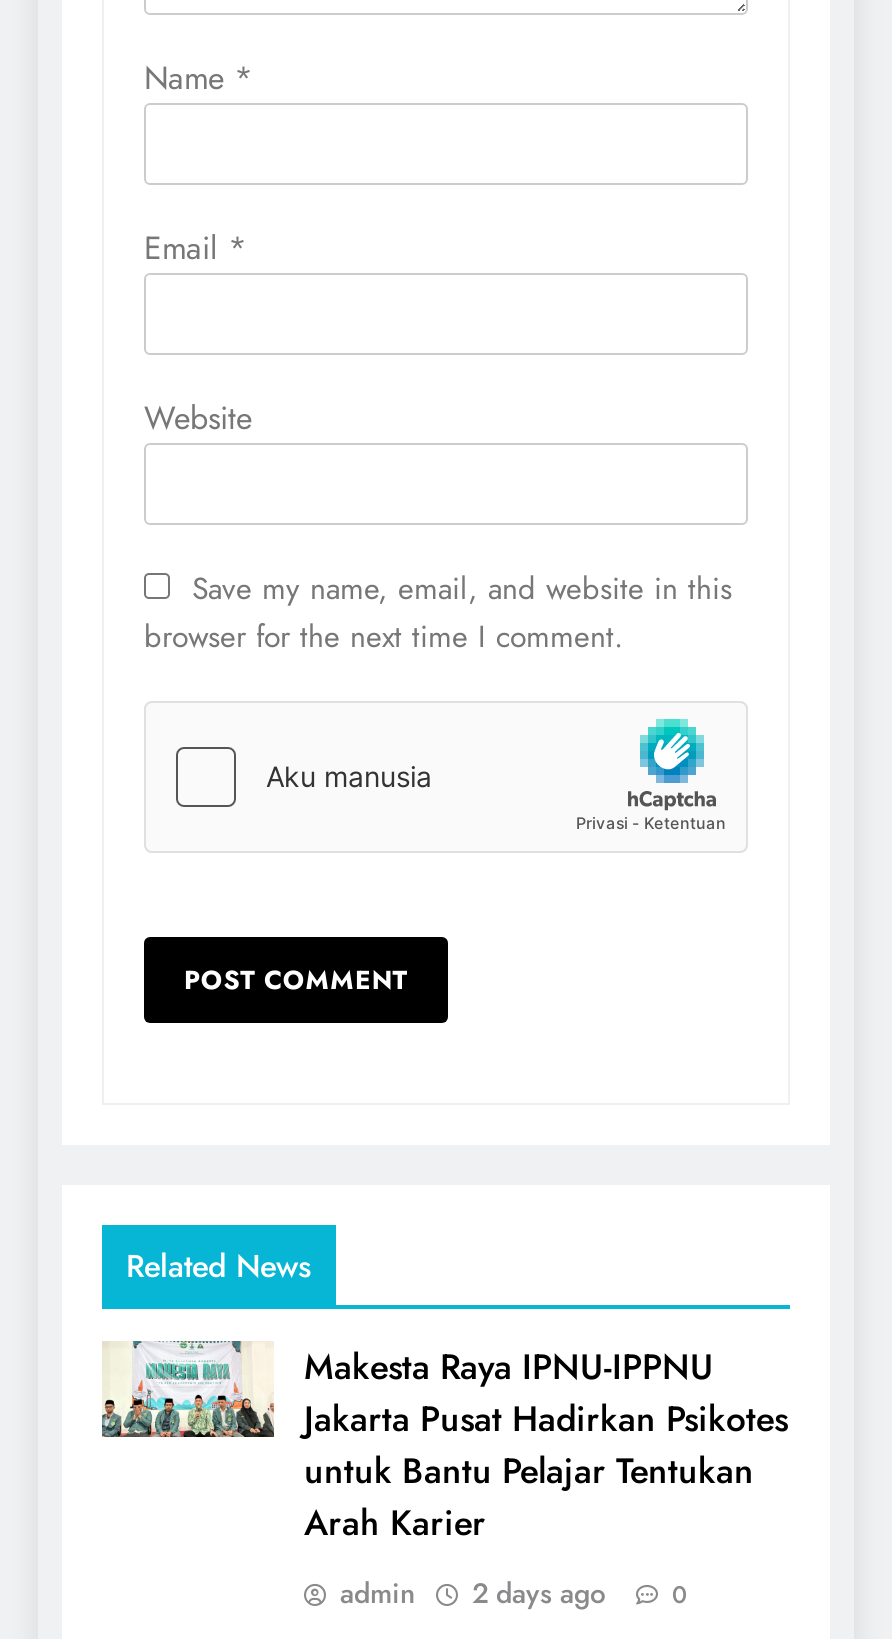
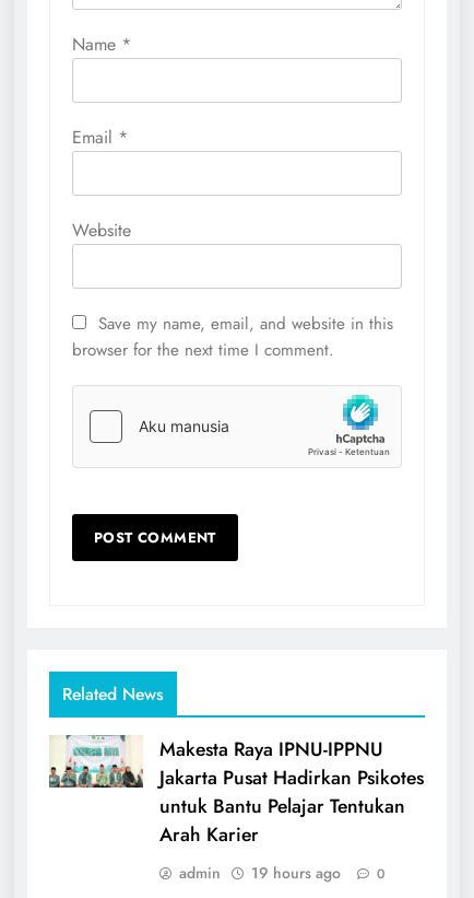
[340,1572,688,1612] admin 2 days ago 0 -> [179,861,386,883] admin 19 hours ago 0

